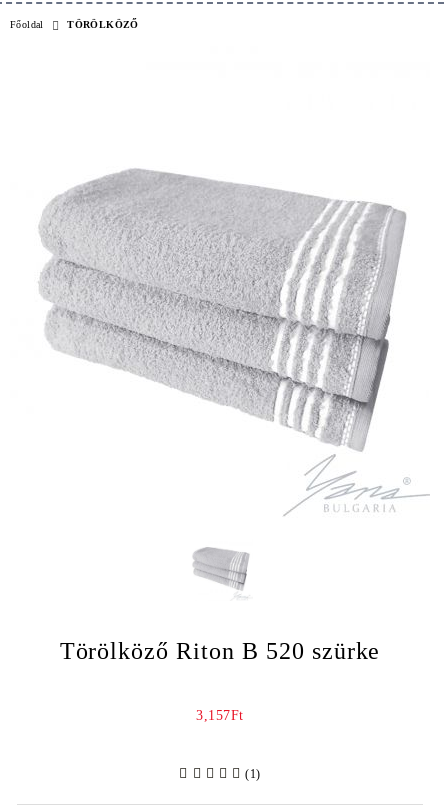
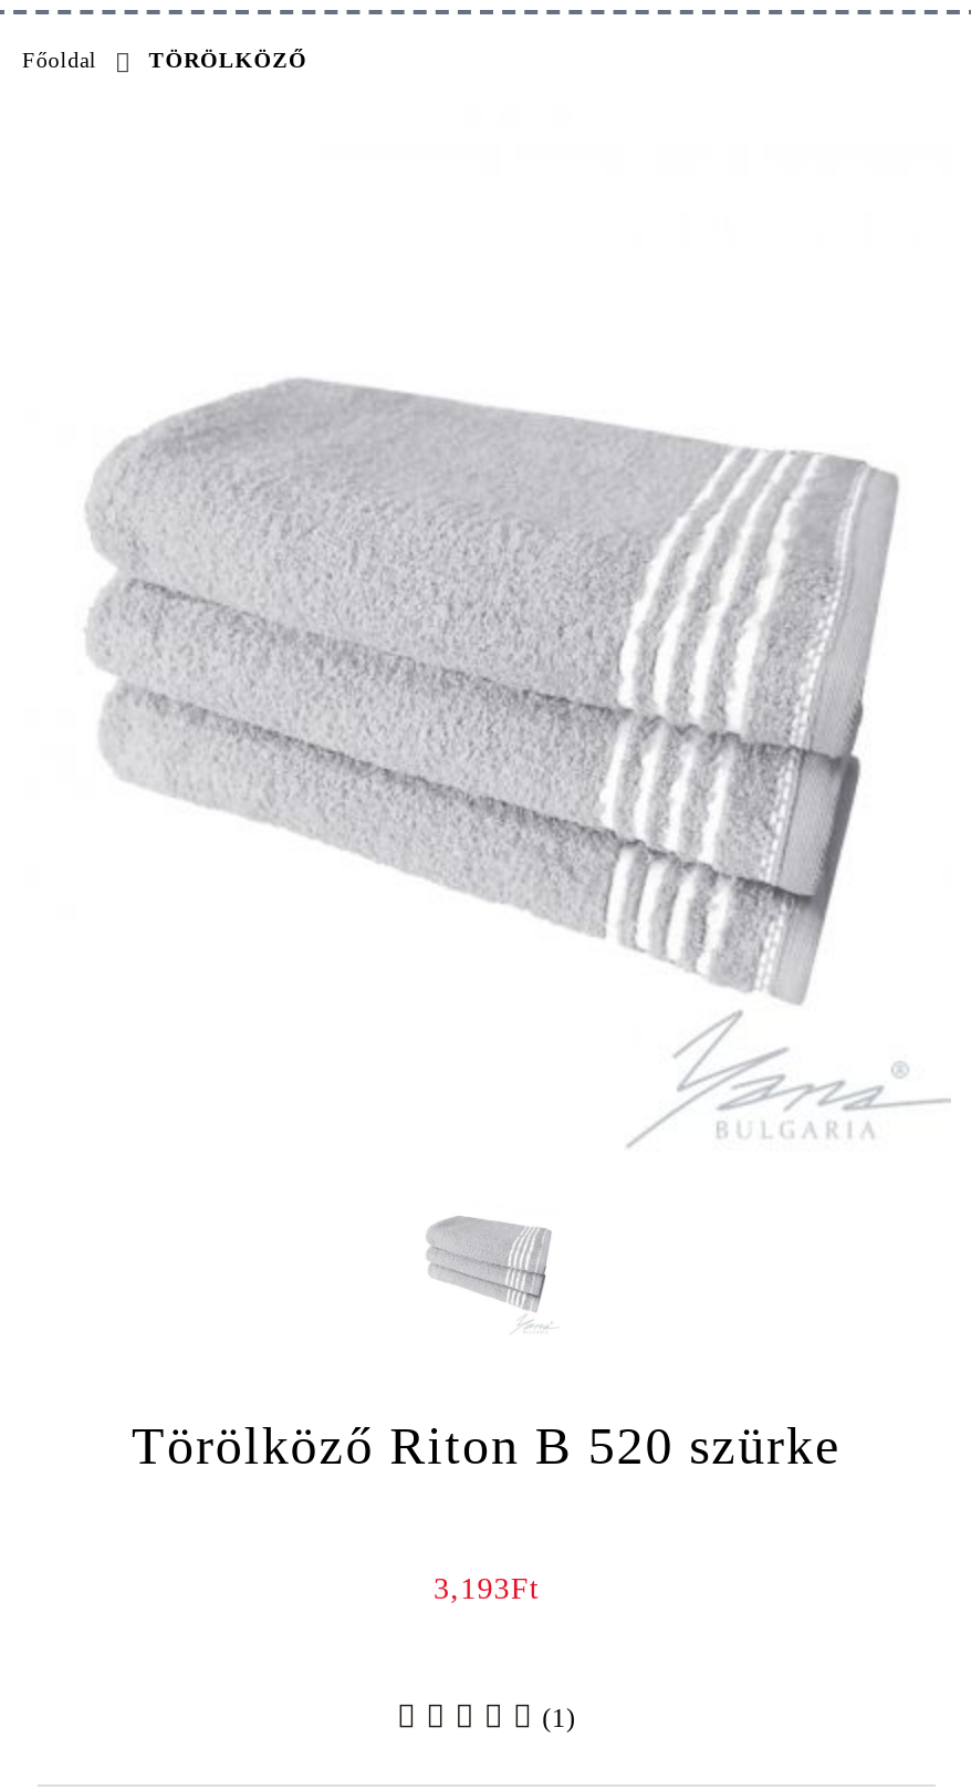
[196,708,244,723] 3,157Ft -> [434,1572,540,1605] 3,193Ft

